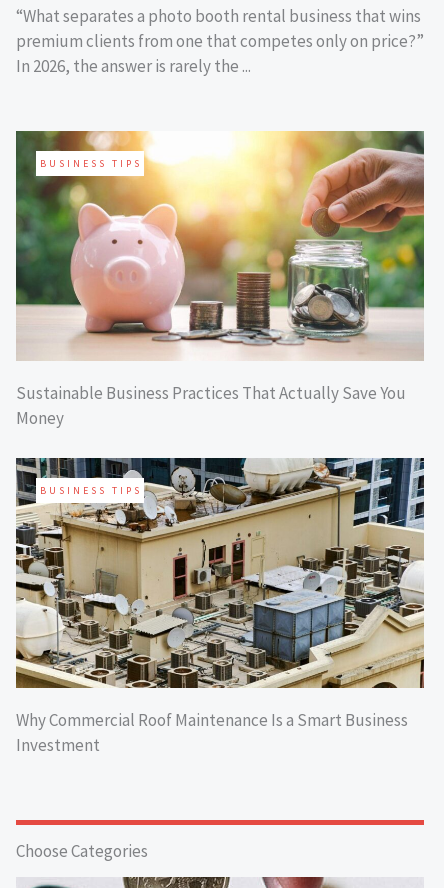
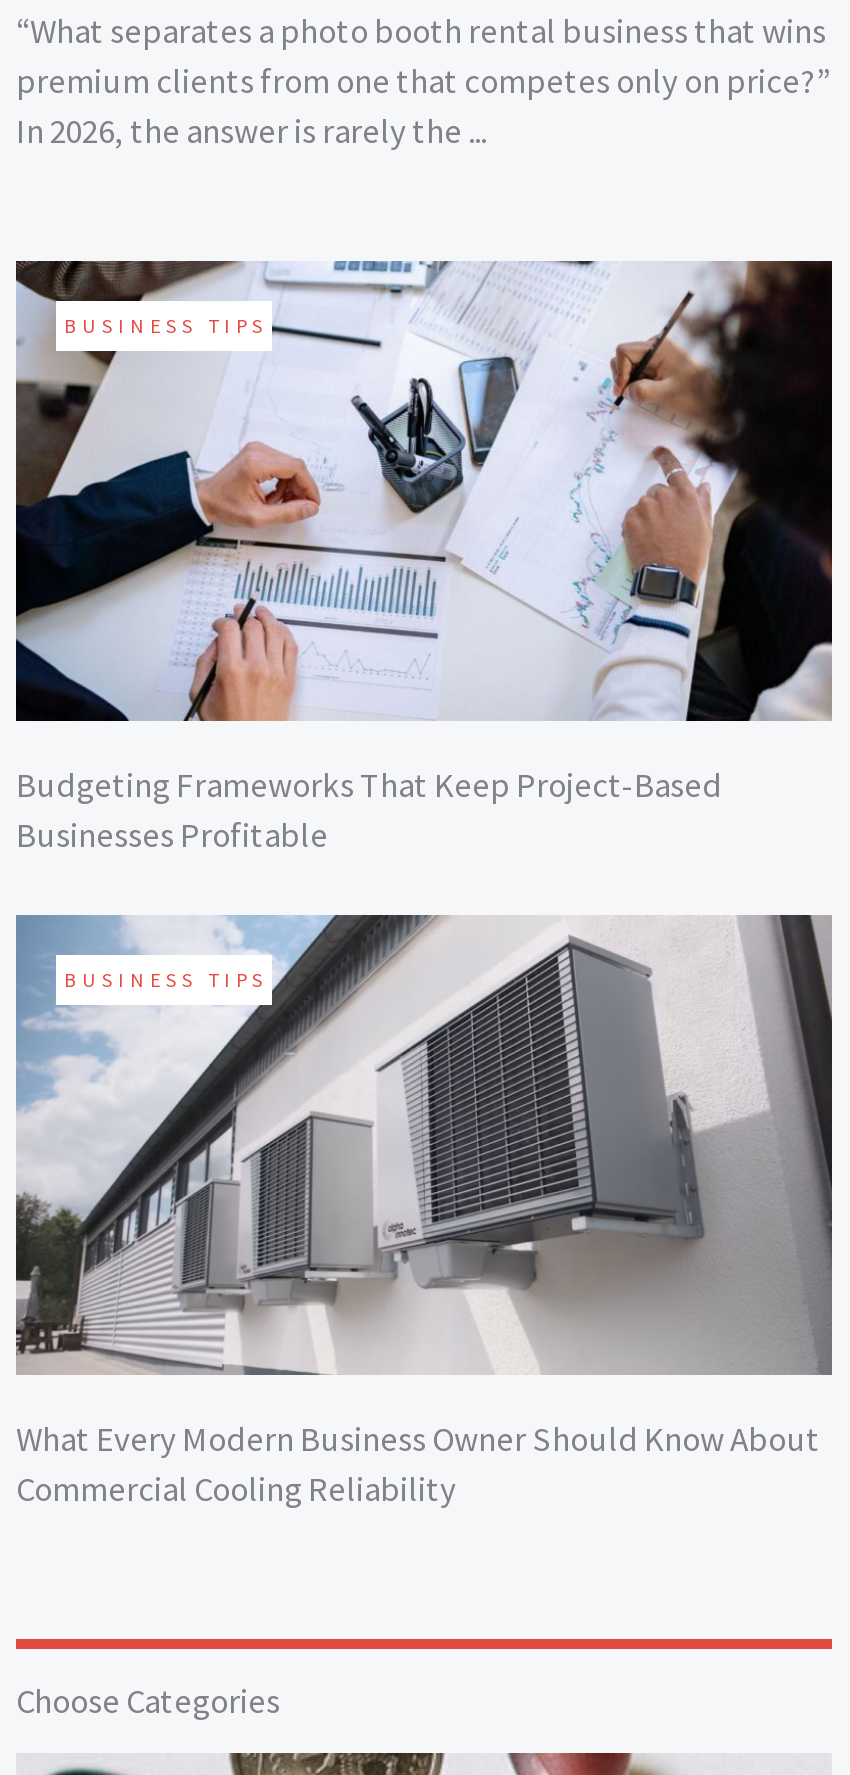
[15,130,425,429] [image] | Sustainable Business Practices That Actually Save You | Money -> [14,259,834,857] [image] | Budgeting Frameworks That Keep Project-Based | Businesses Profitable
[15,457,425,756] [image] | Why Commercial Roof Maintenance Is a Smart Business | Investment -> [14,915,834,1510] [image] | What Every Modern Business Owner Should Know About | Commercial Cooling Reliability

